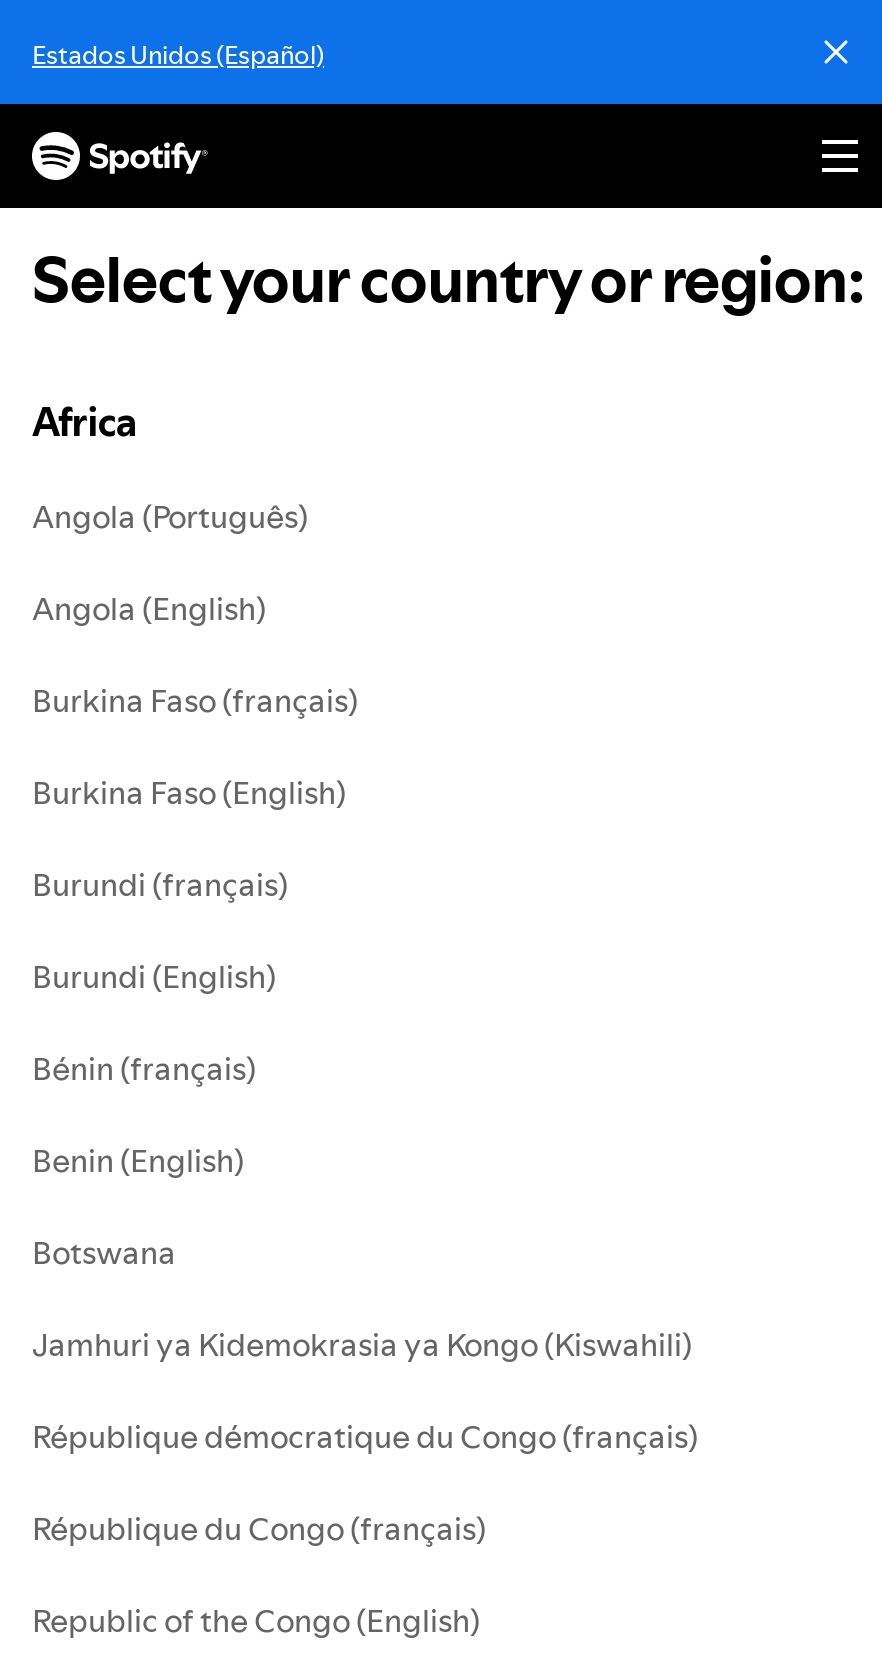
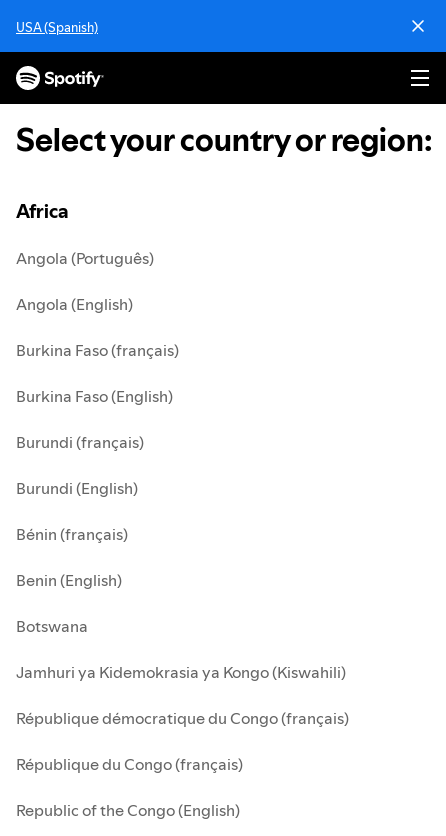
[32,36,324,72] Estados Unidos (Español) -> [16,18,98,36] USA (Spanish)

